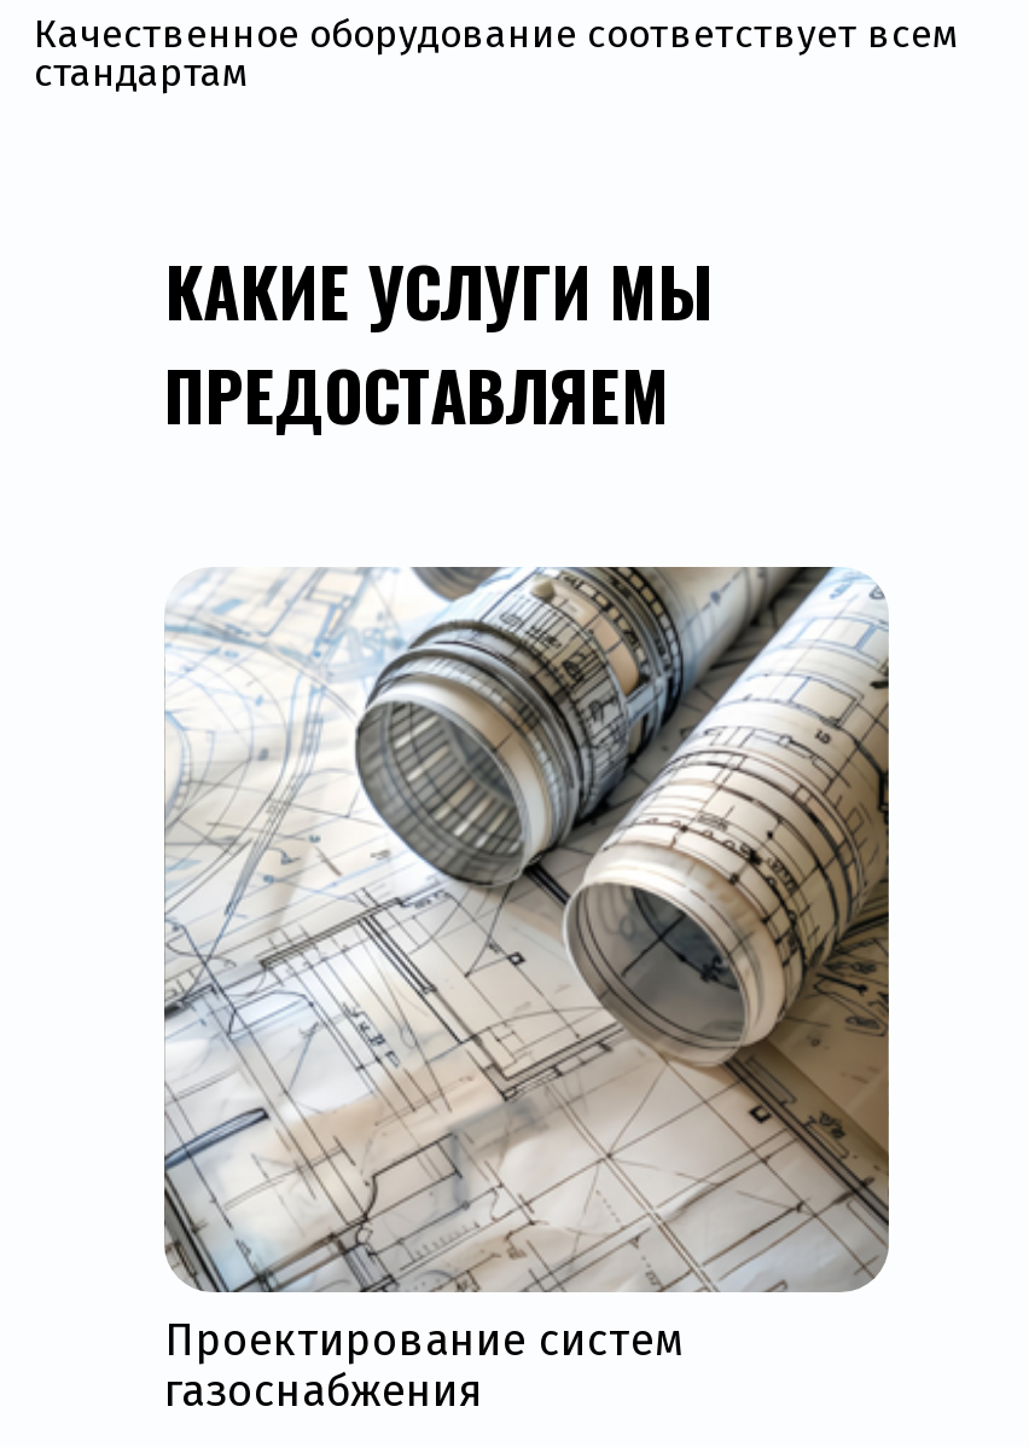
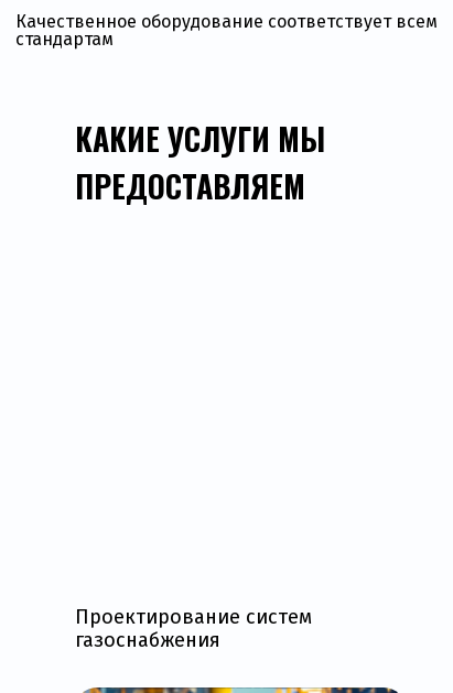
[162,565,891,1295] [image] -> none

